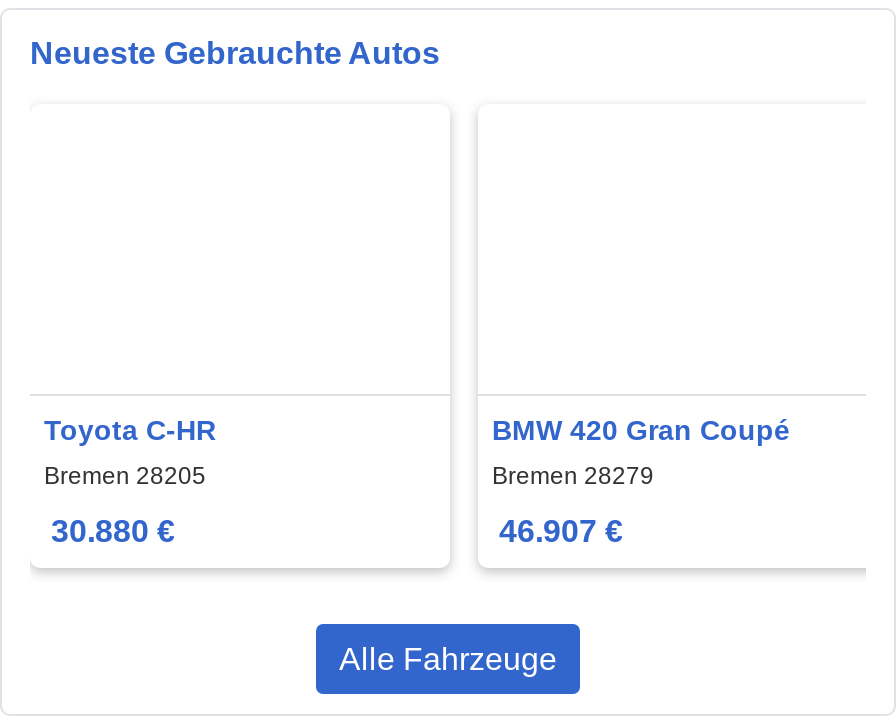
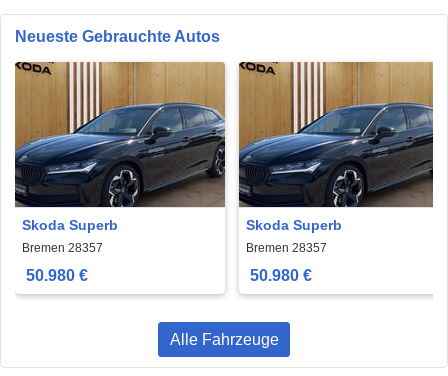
none -> [14,61,226,208] [image]
none -> [238,61,434,208] [image]
[44,415,216,447] Toyota C-HR -> [22,217,118,233] Skoda Superb
[492,415,790,447] BMW 420 Gran Coupé -> [246,217,342,233] Skoda Superb
[44,462,206,490] Bremen 28205 -> [22,241,103,255] Bremen 28357
[492,462,654,490] Bremen 28279 -> [246,241,327,255] Bremen 28357
[51,514,175,548] 30.880 € -> [25,267,87,284] 50.980 €
[499,514,623,548] 46.907 € -> [249,267,311,284] 50.980 €

